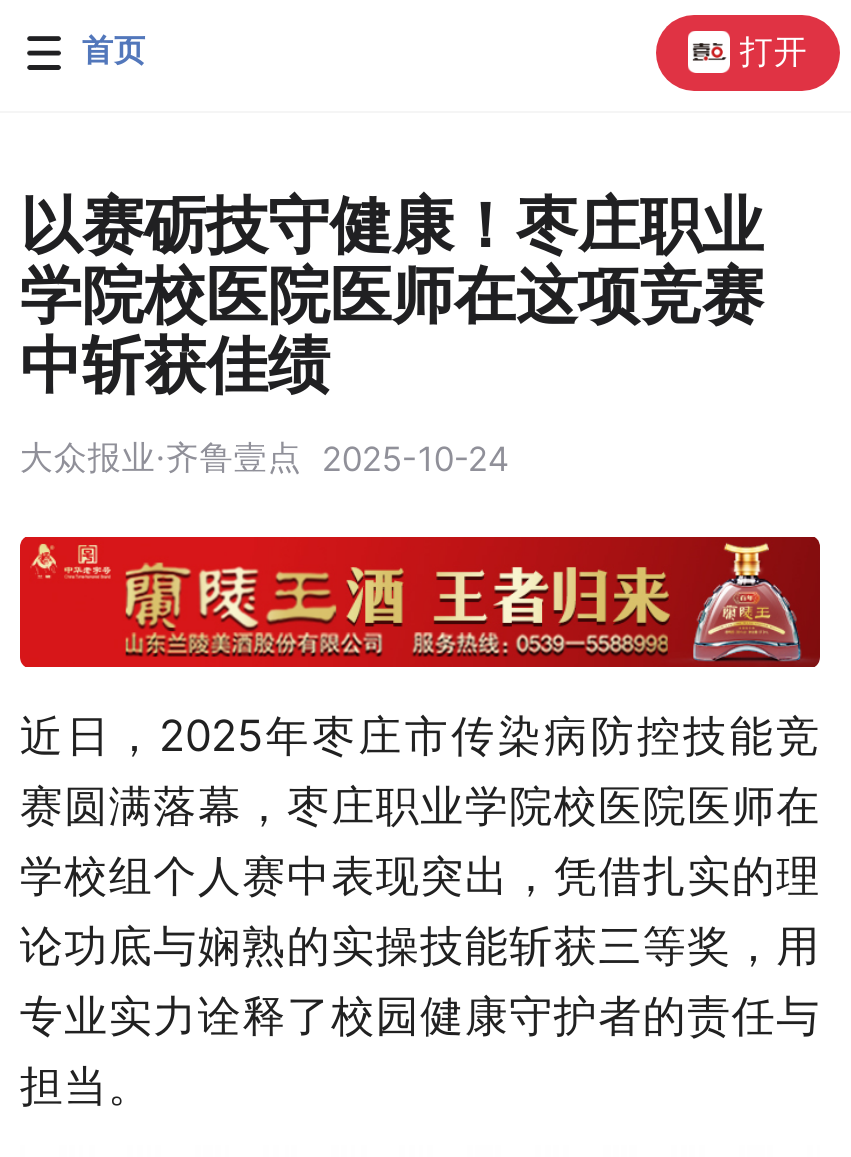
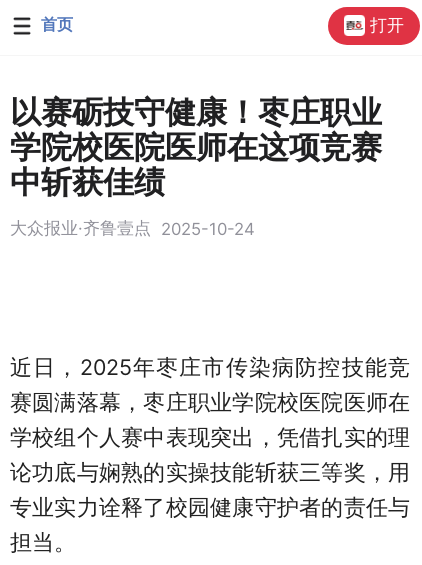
[18,535,822,669] [image] -> none

